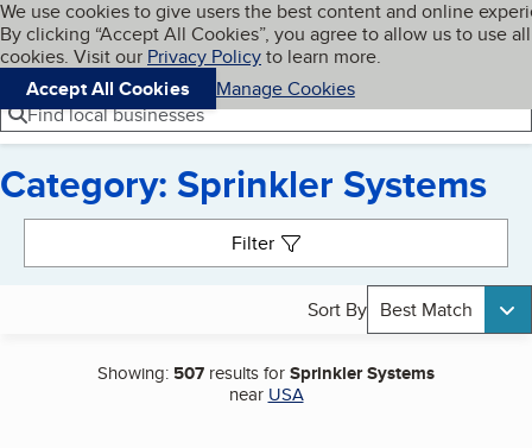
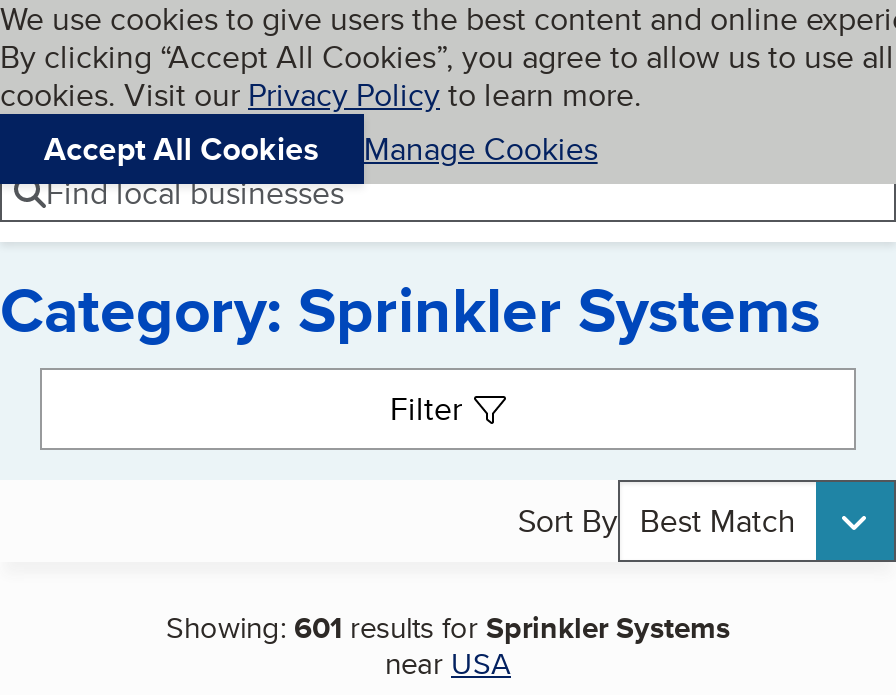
[97,360,435,386] Showing: 507 results for Sprinkler Systems -> [166,606,730,650] Showing: 601 results for Sprinkler Systems

